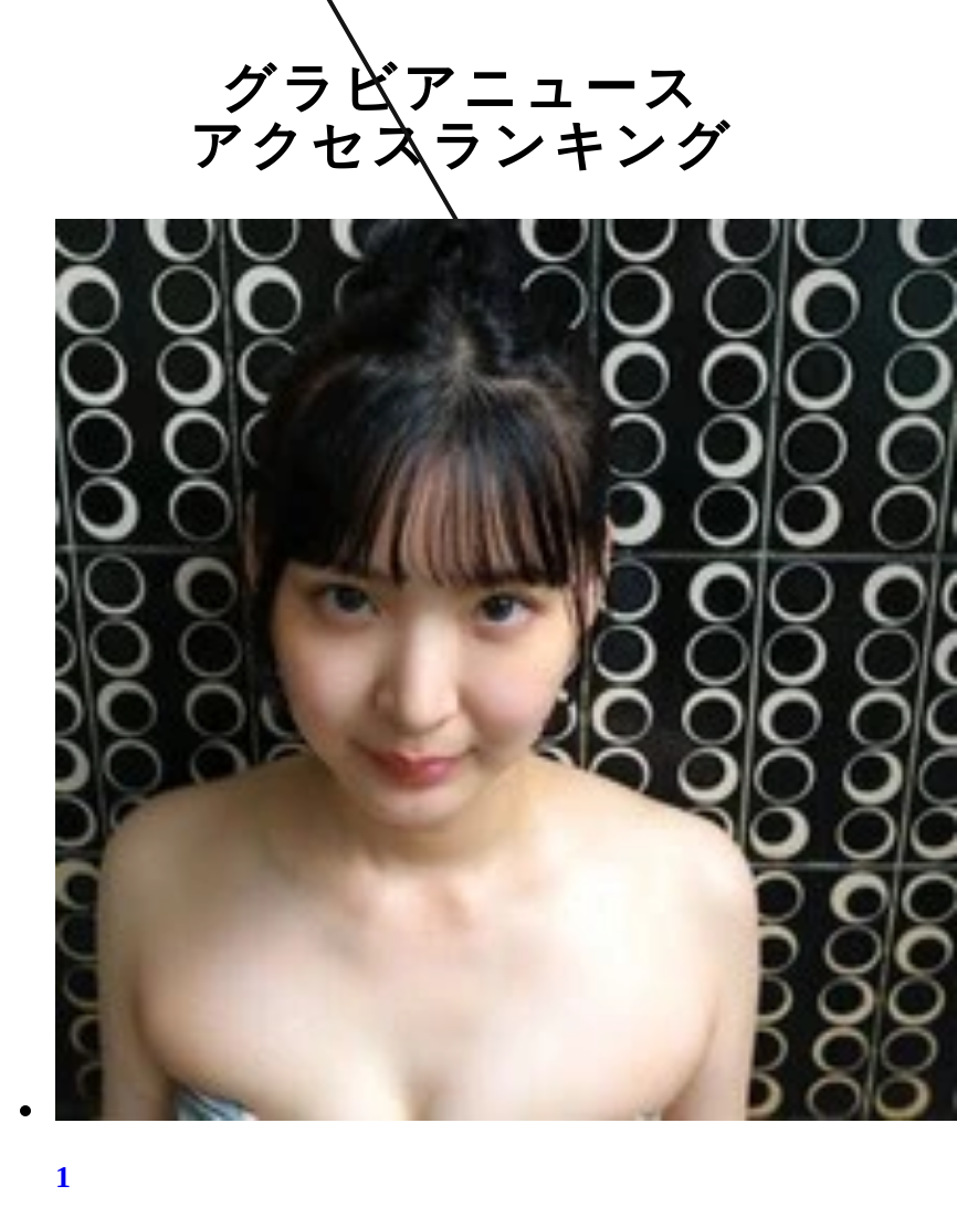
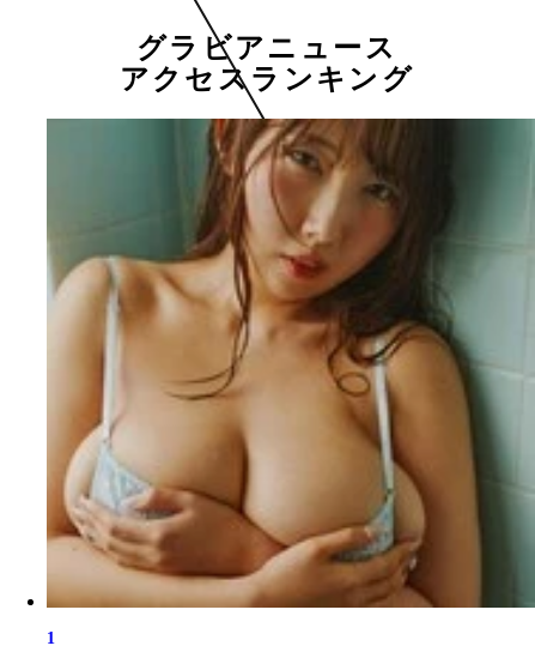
[53,217,950,1123] [image] -> [45,117,531,609] [image]

